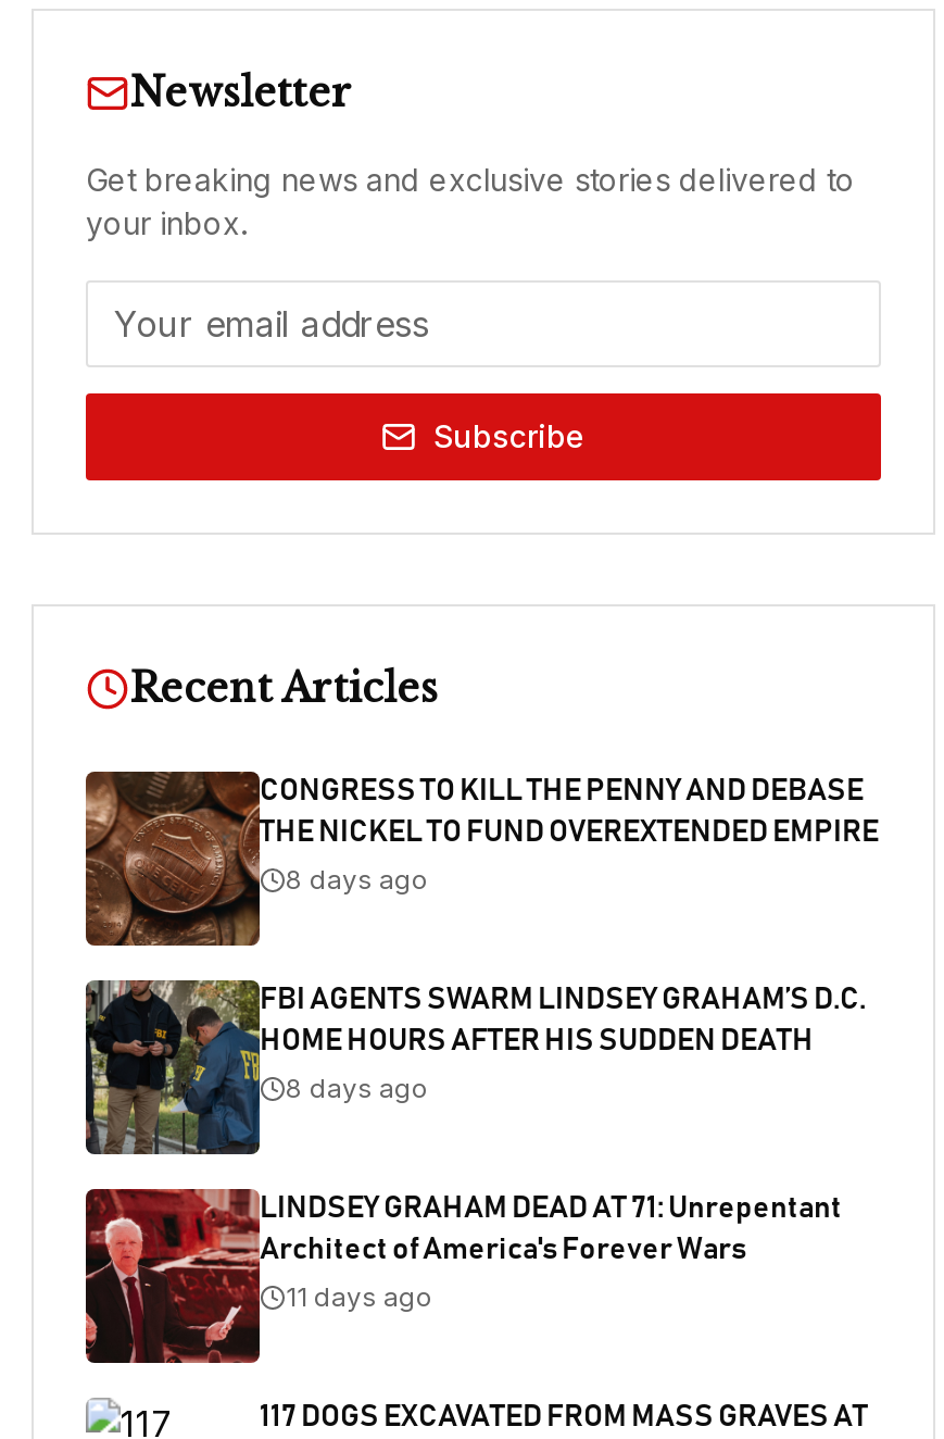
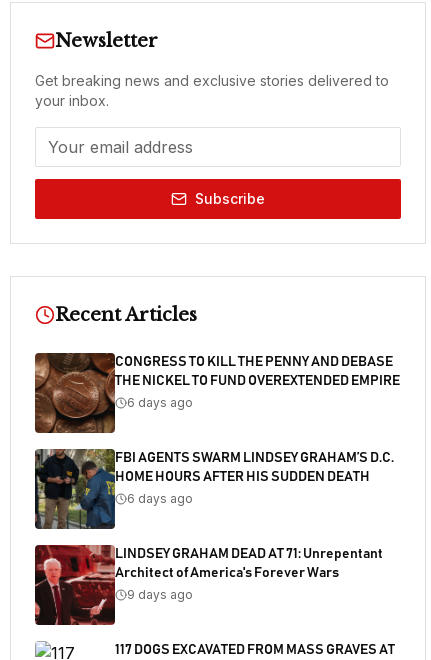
[286,863,429,896] 8 days ago -> [127,395,193,410] 6 days ago
[286,1072,429,1104] 8 days ago -> [127,491,193,506] 6 days ago
[286,1280,433,1313] 11 days ago -> [127,587,193,602] 9 days ago

